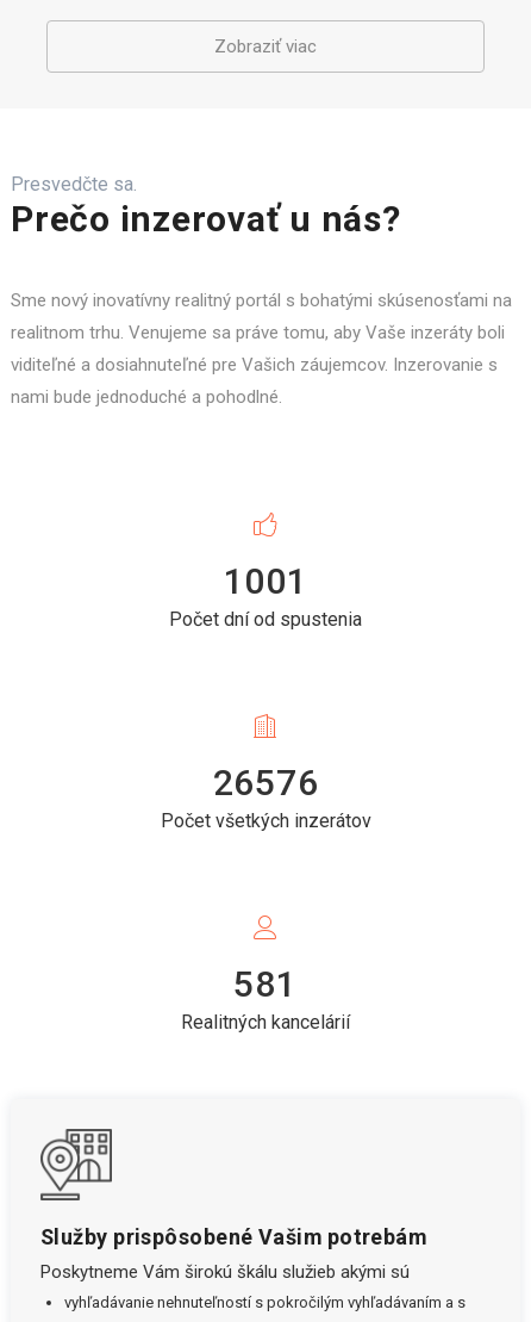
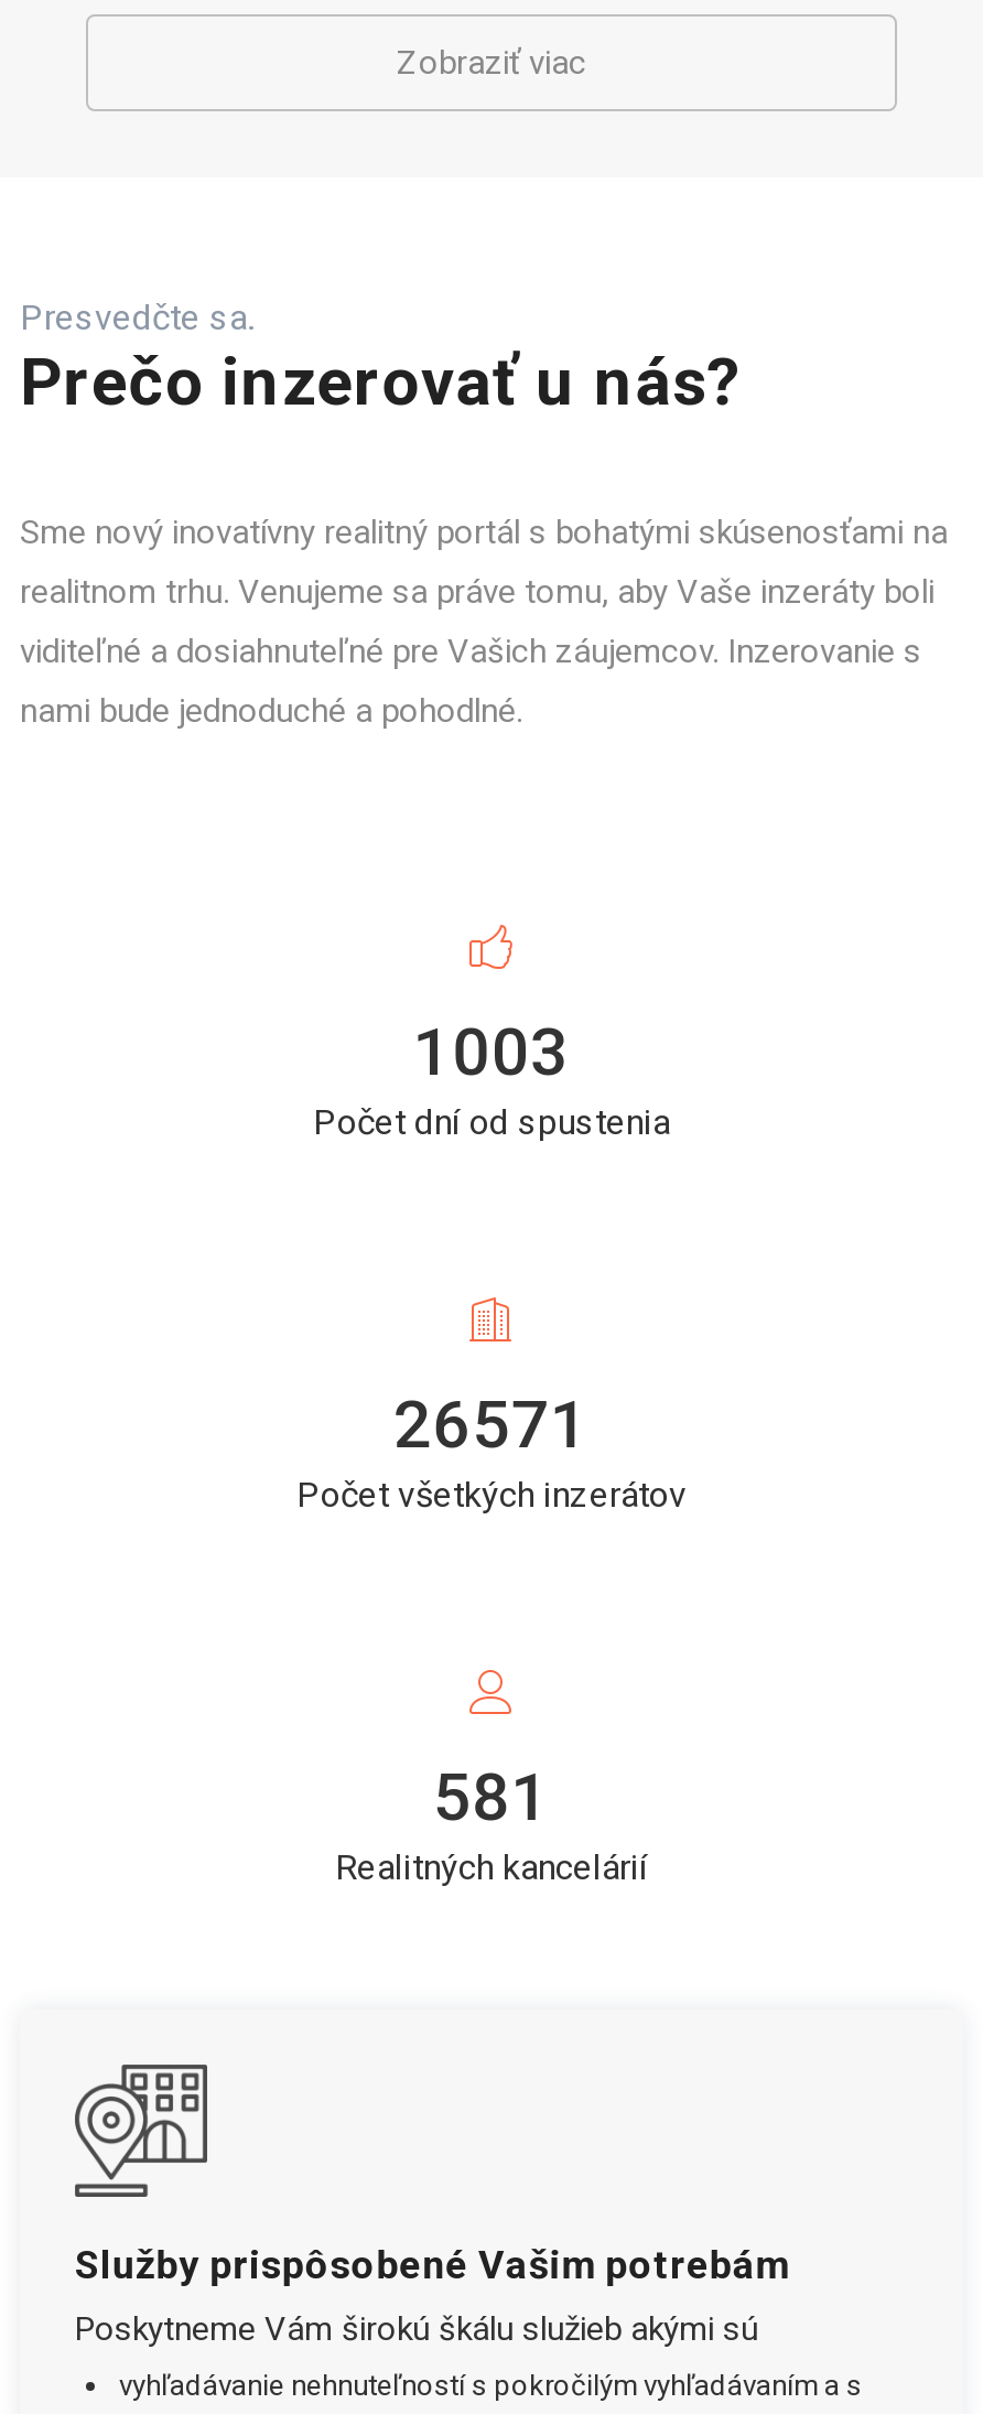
[223,560,308,602] 1001 -> [413,1013,570,1090] 1003
[213,762,318,803] 26576 -> [394,1386,589,1463] 26571

